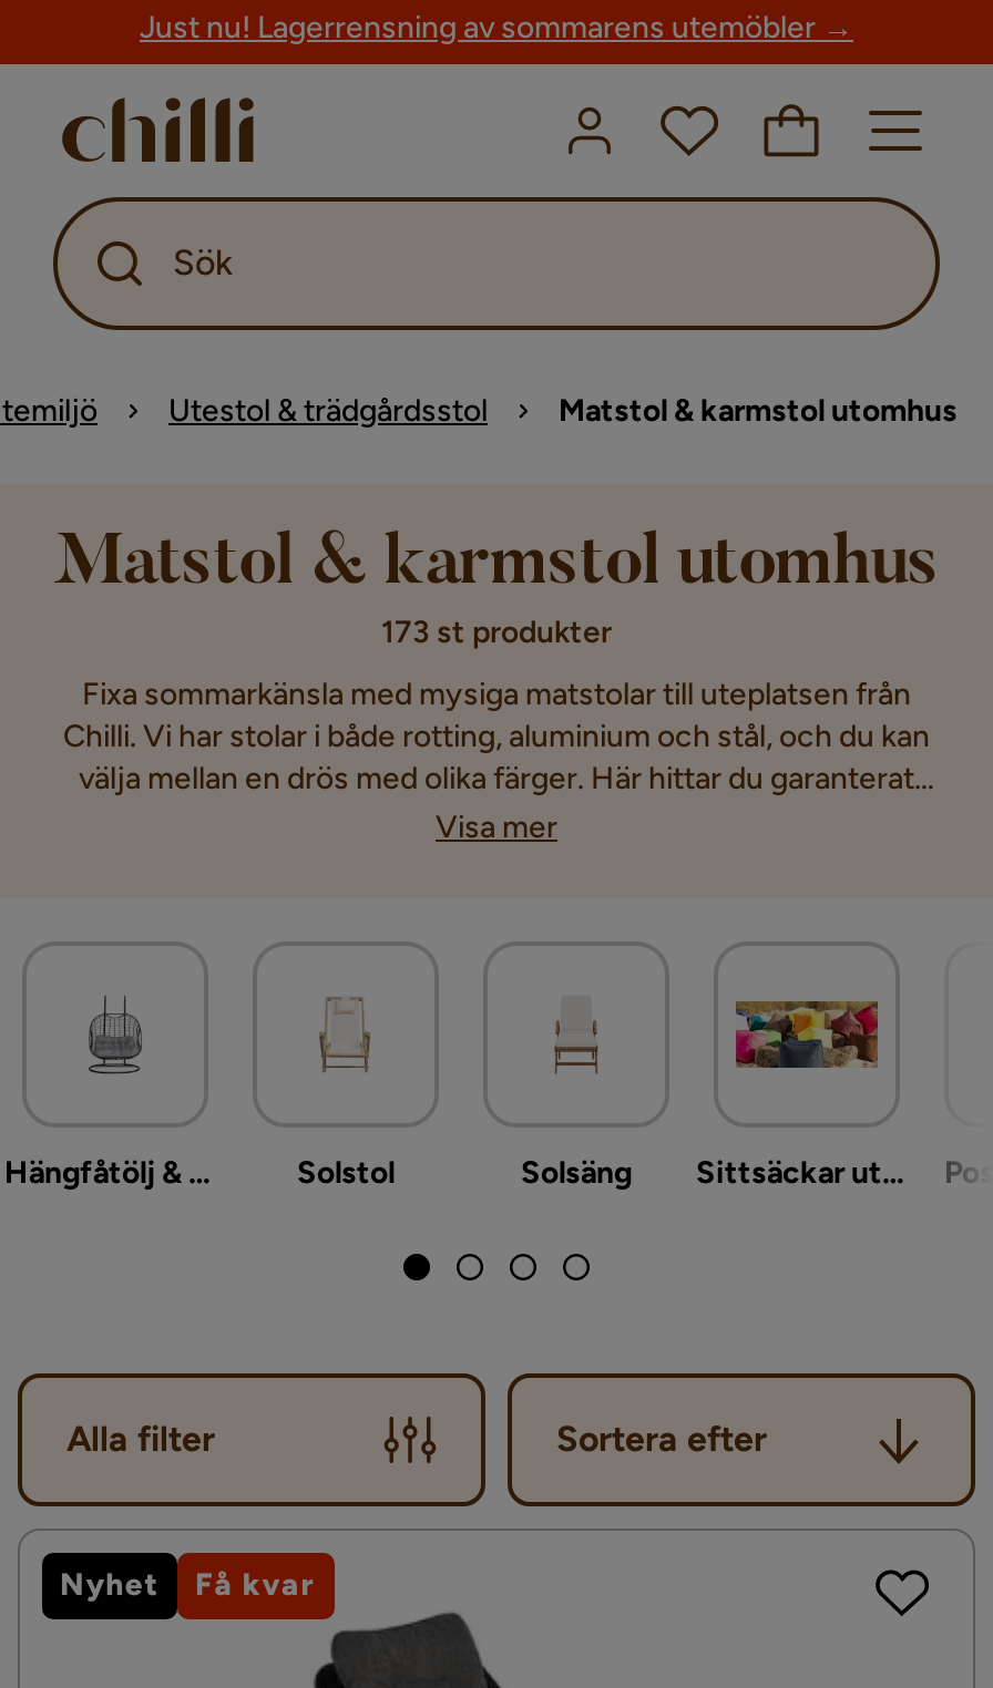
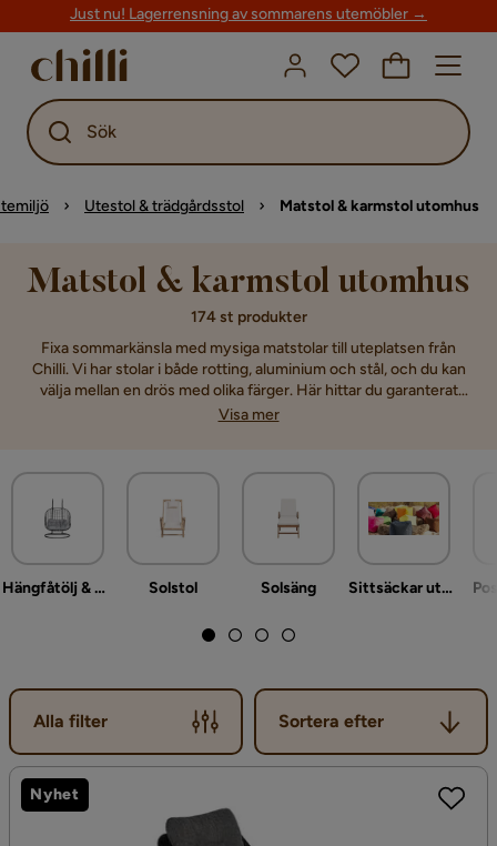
[381,614,612,651] 173 st produkter -> [190,308,307,326] 174 st produkter
[195,1566,316,1604] Få kvar -> none

